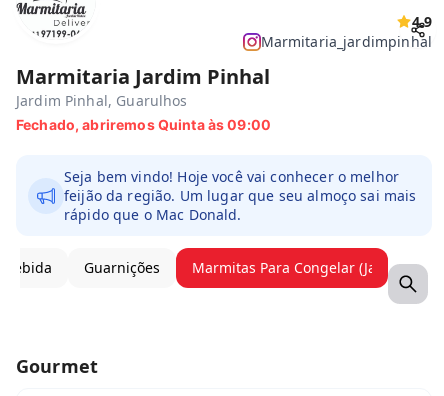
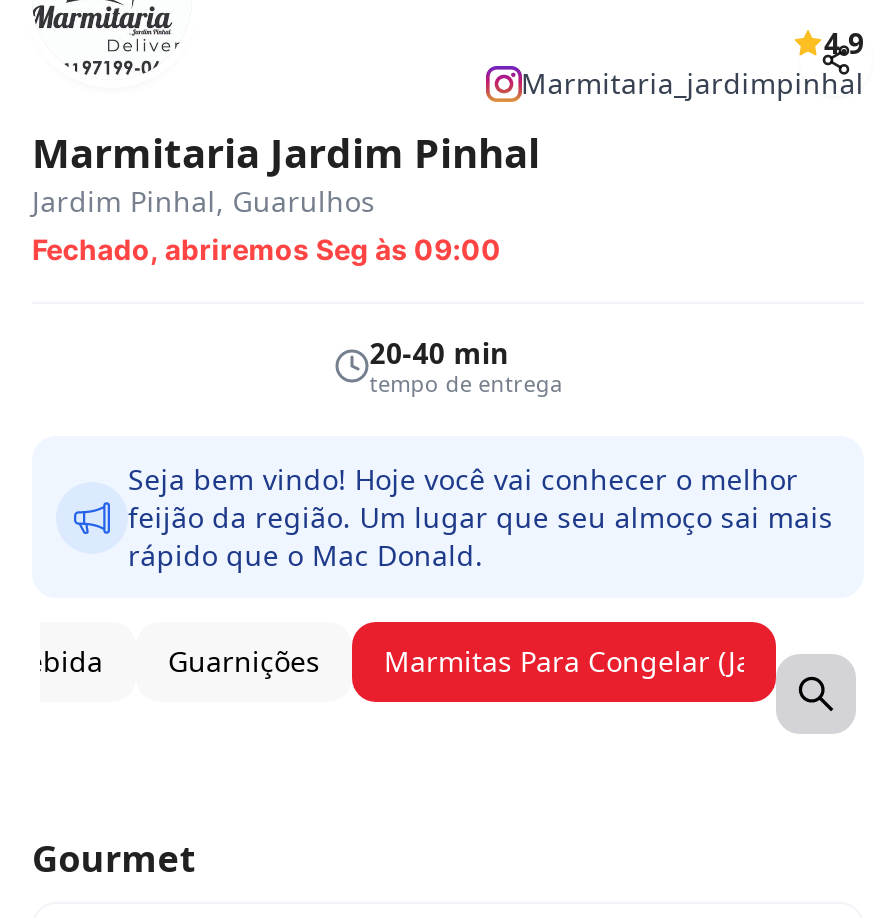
[16,116,271,133] Fechado, abriremos Quinta às 09:00 -> [32,232,562,398] Fechado, abriremos Seg às 09:00 | 20-40 min | tempo de entrega

